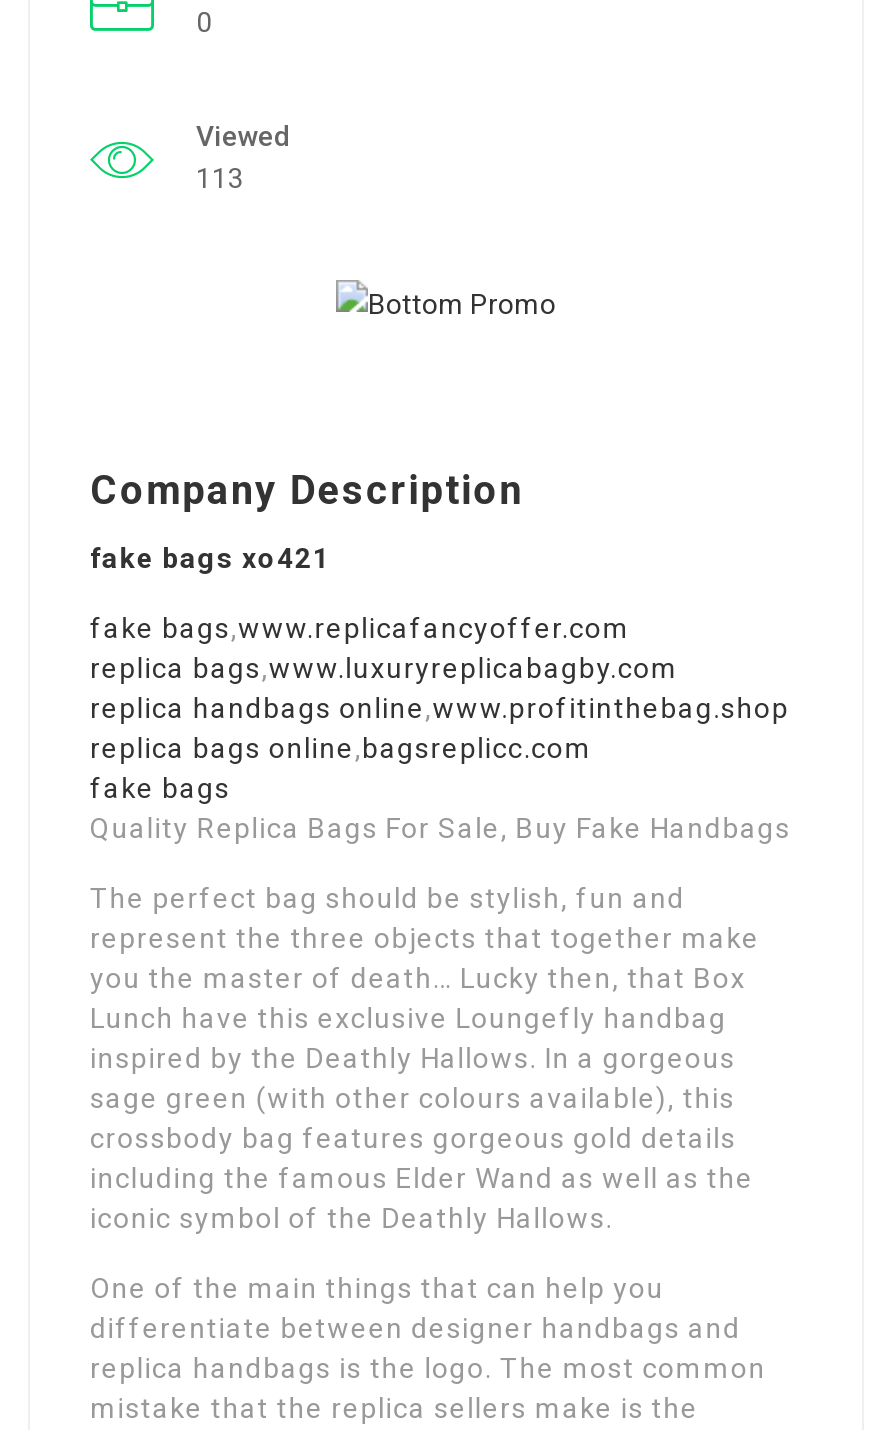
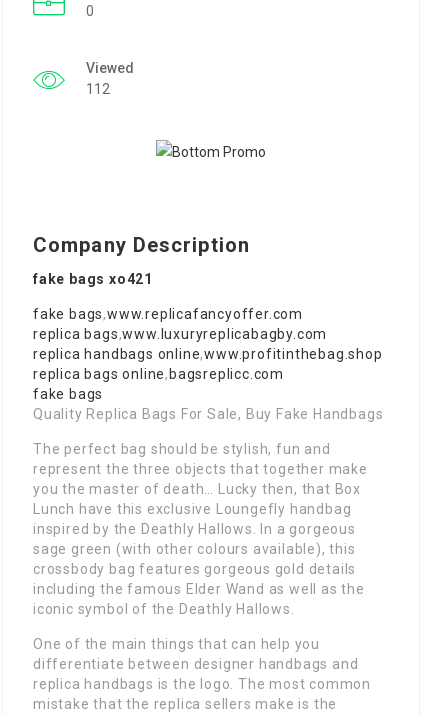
[196,162,244,194] 113 -> [86,81,110,97] 112

